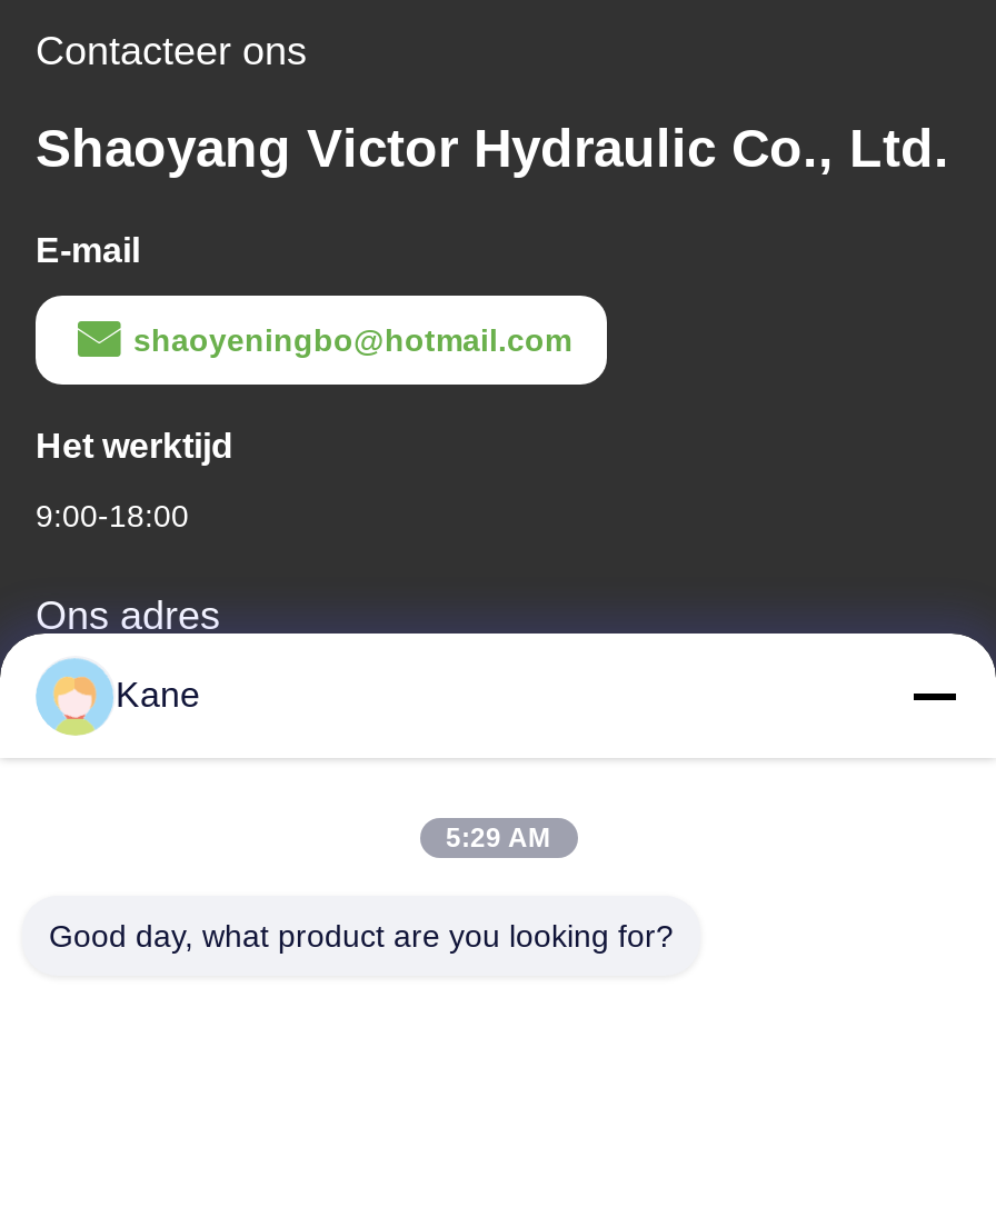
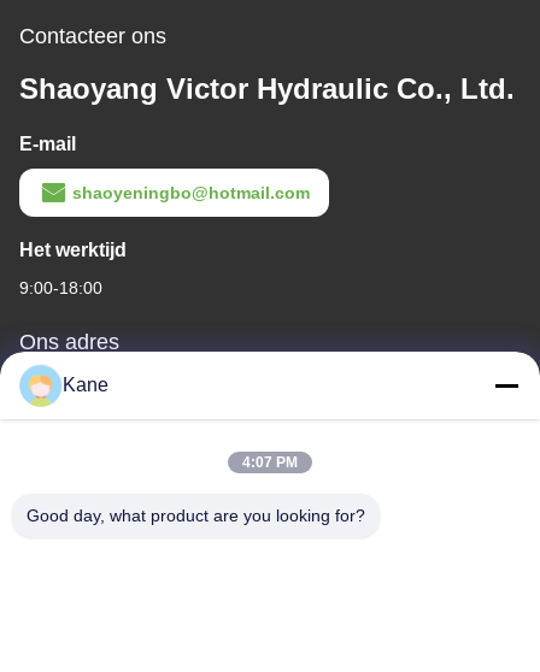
[446,822,550,854] 5:29 AM -> [242,454,298,471] 4:07 PM

